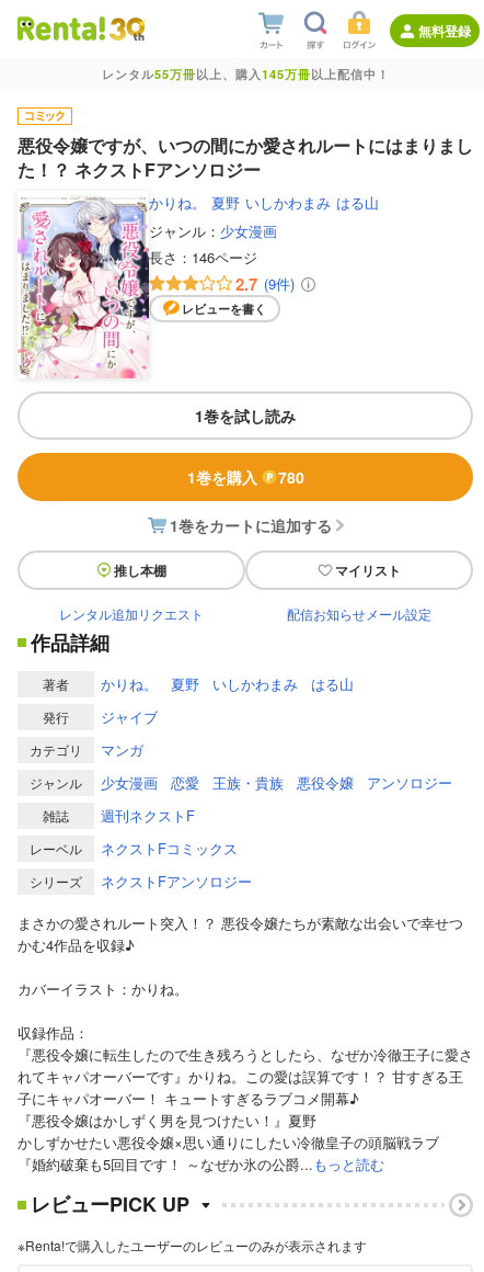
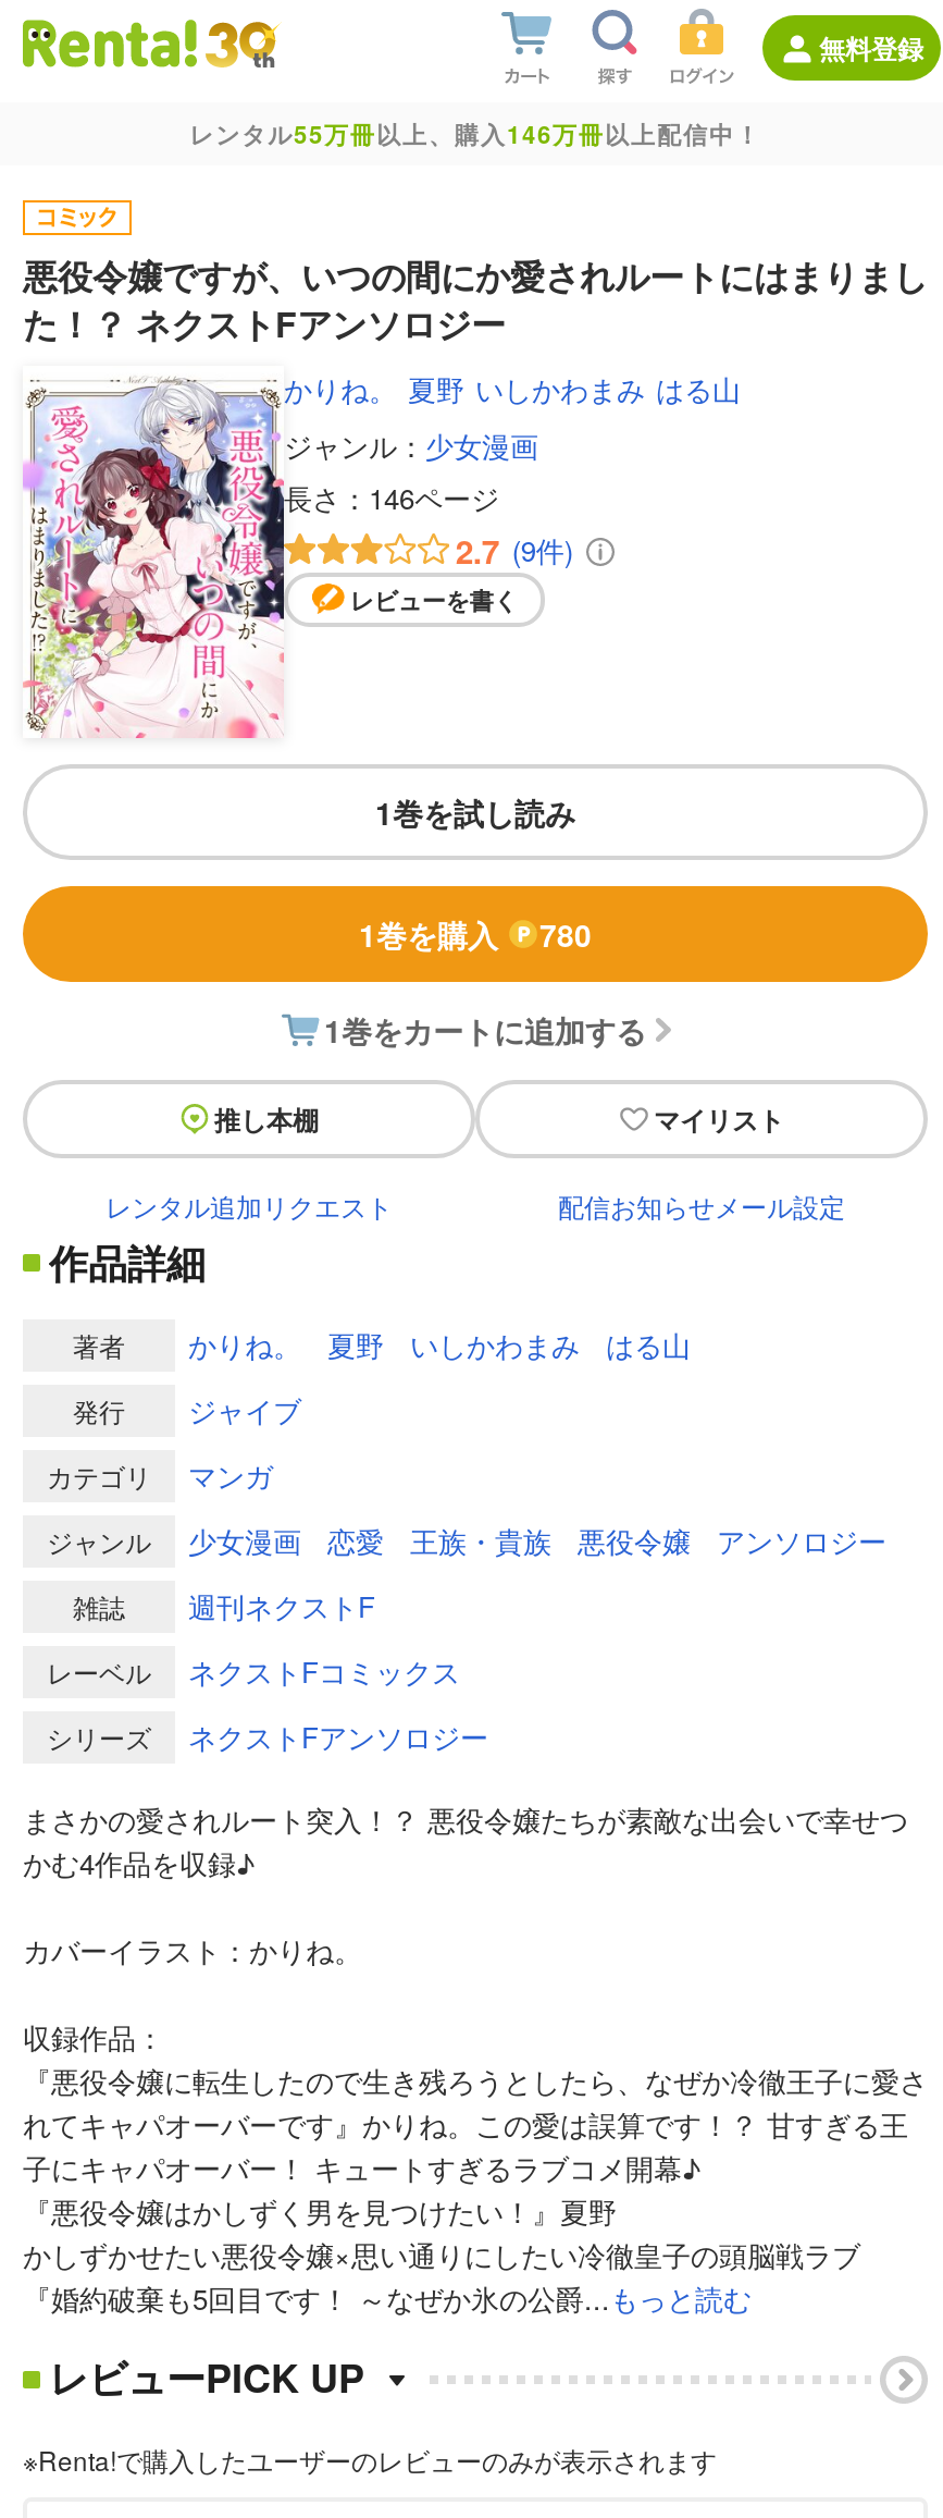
[101,66,389,82] レンタル55万冊以上、購入145万冊以上配信中！ -> [189,118,761,150] レンタル55万冊以上、購入146万冊以上配信中！

